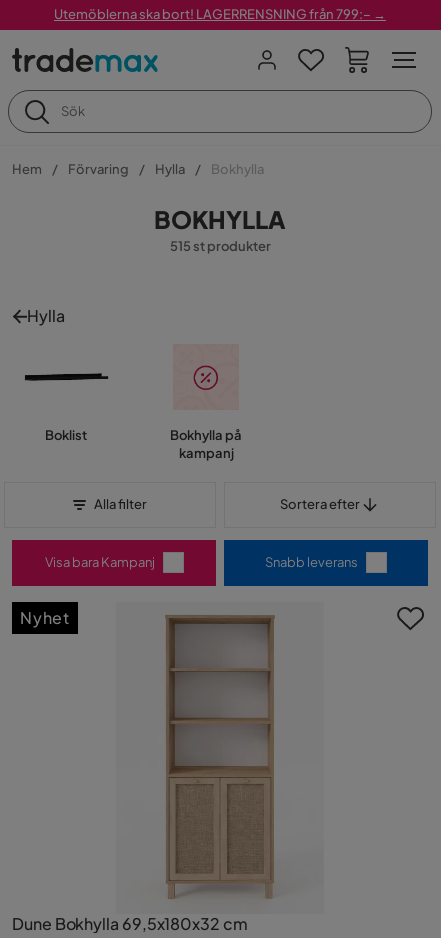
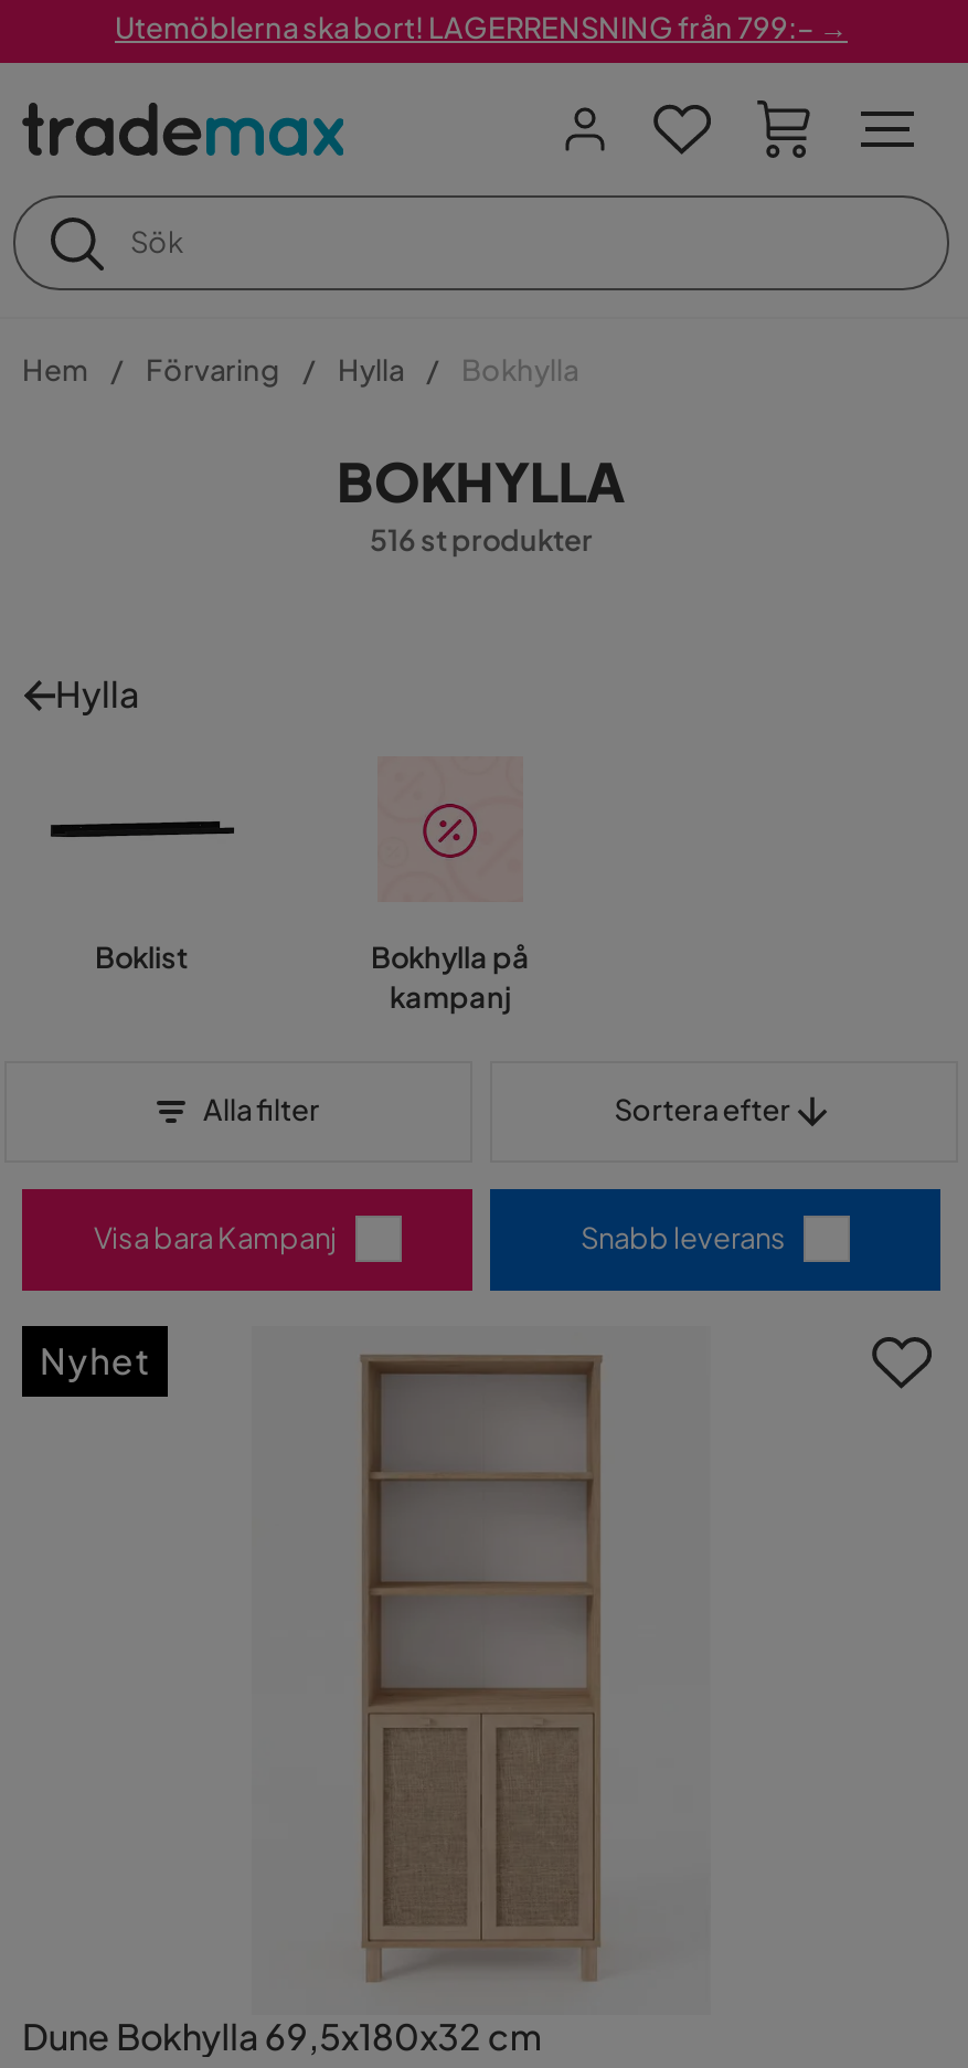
[169,238,270,254] 515 st produkter -> [370,522,593,558] 516 st produkter

